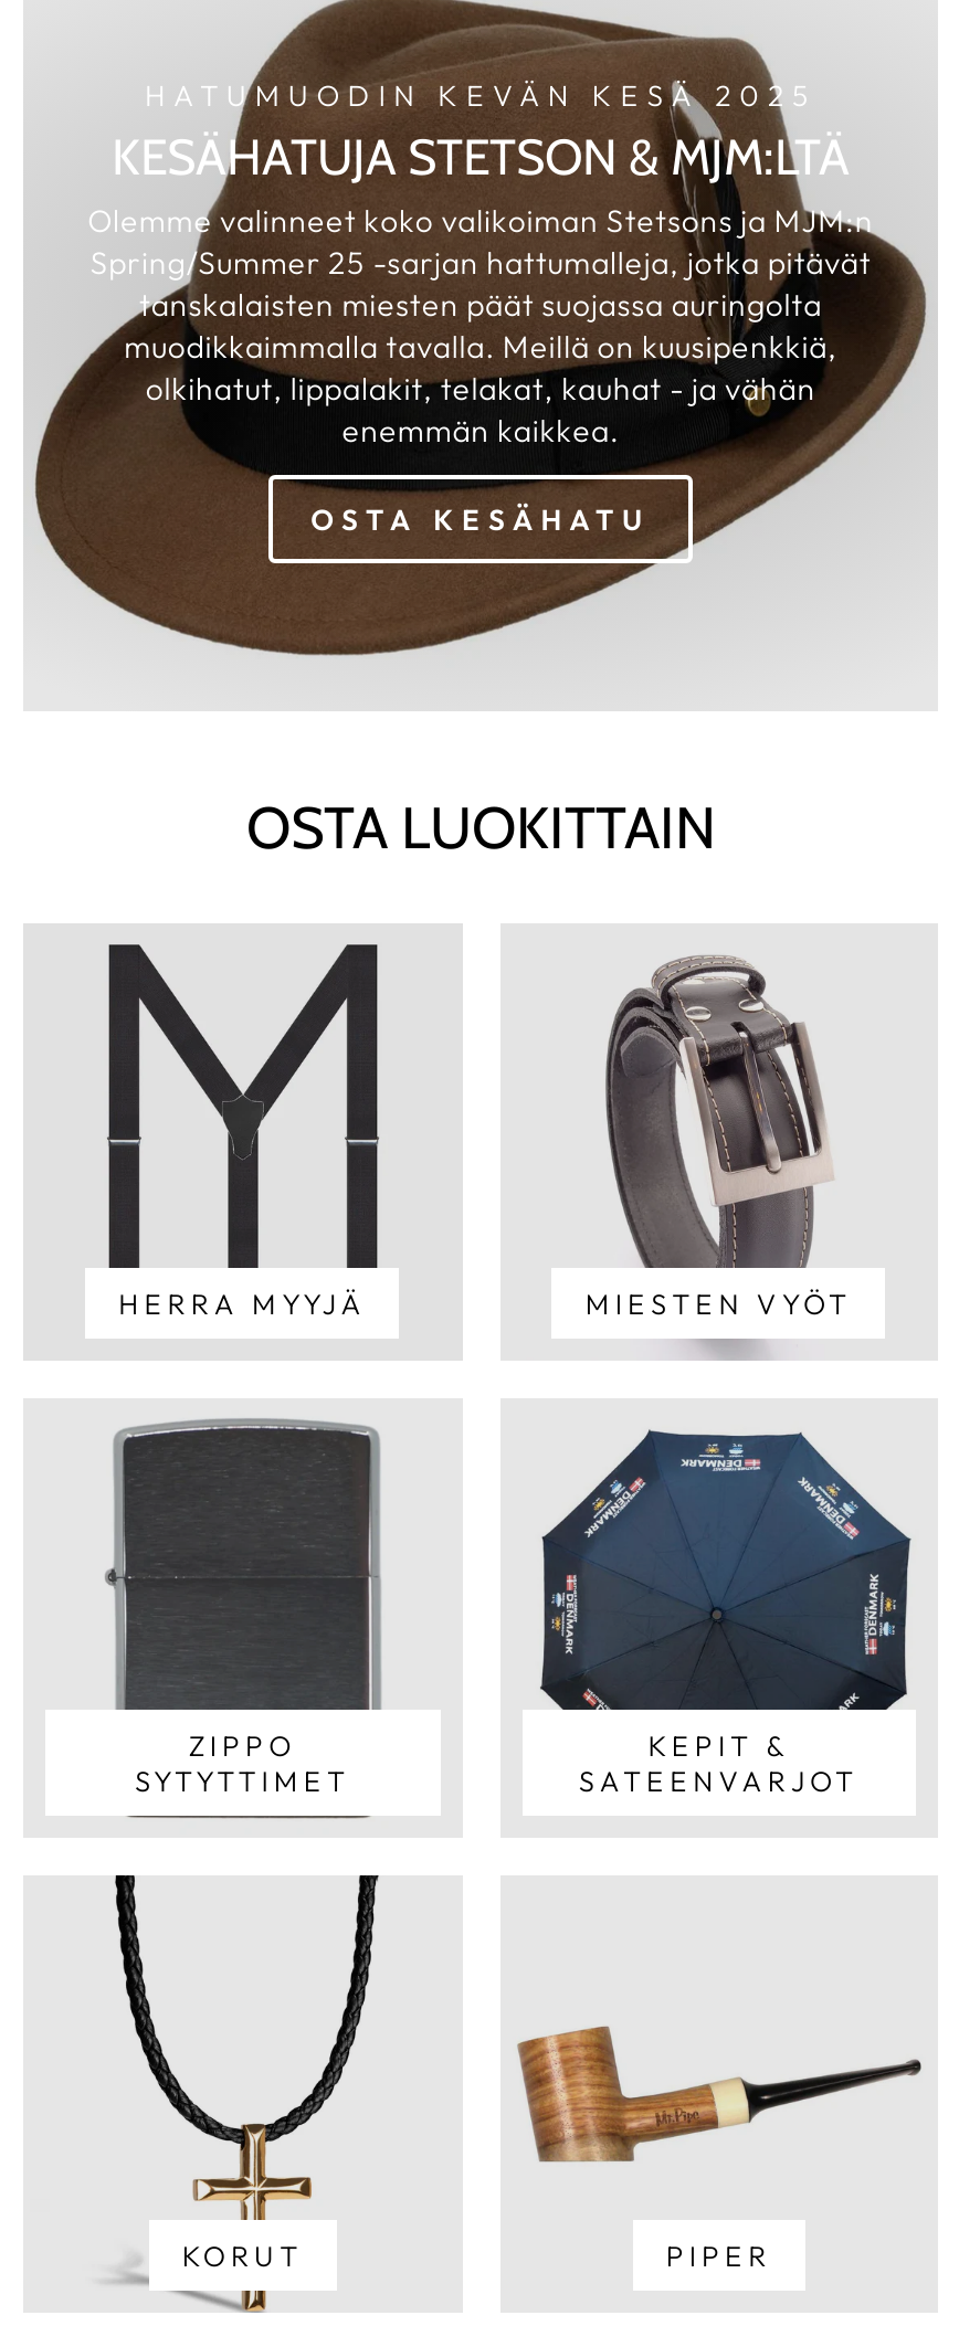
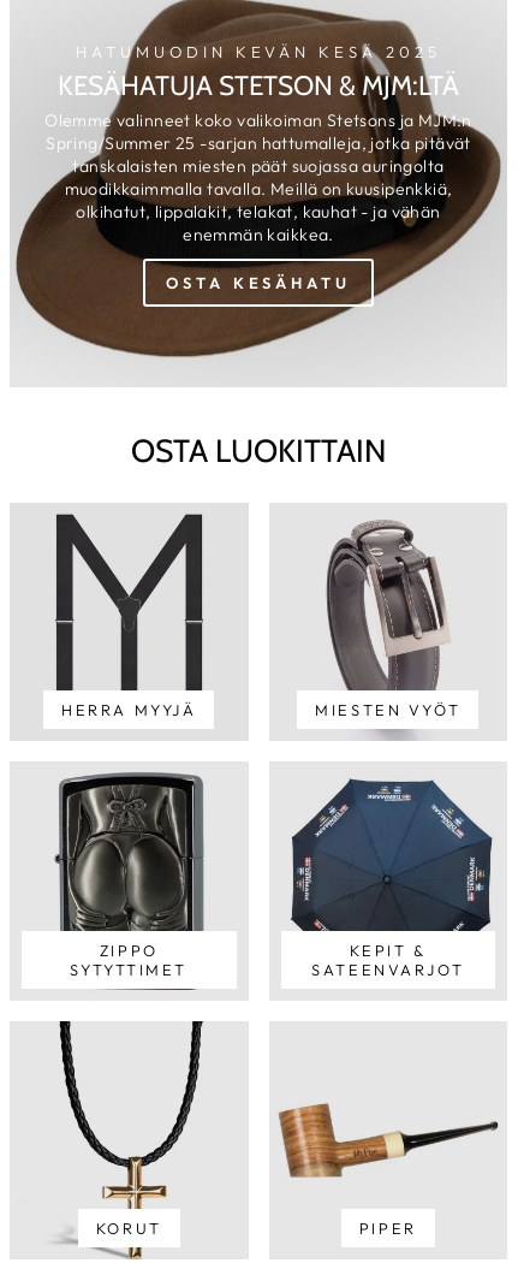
[118,1423,375,1710] [image] -> [58,773,202,931] [image]

